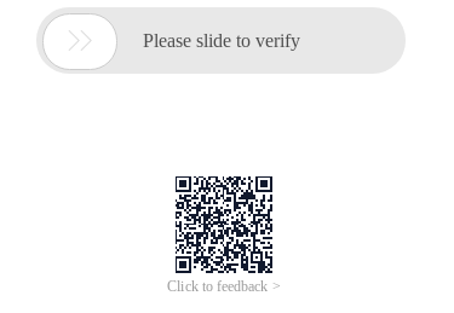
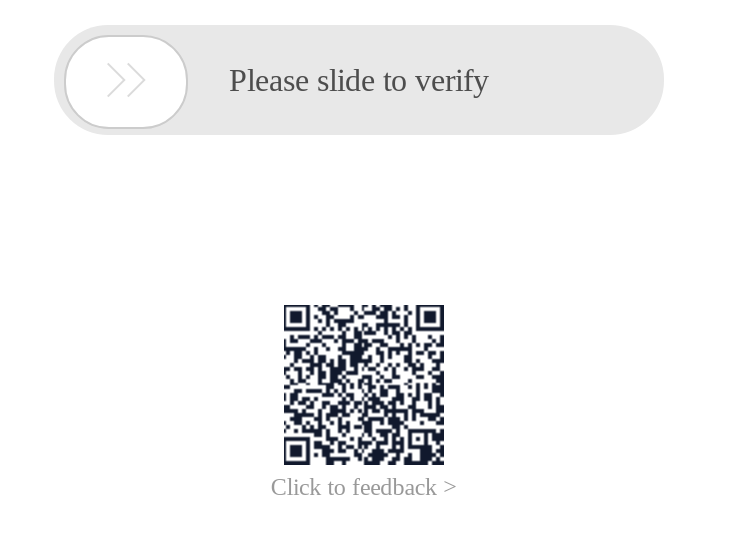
[176,176,274,274] [image] -> [282,305,446,467] [image]

